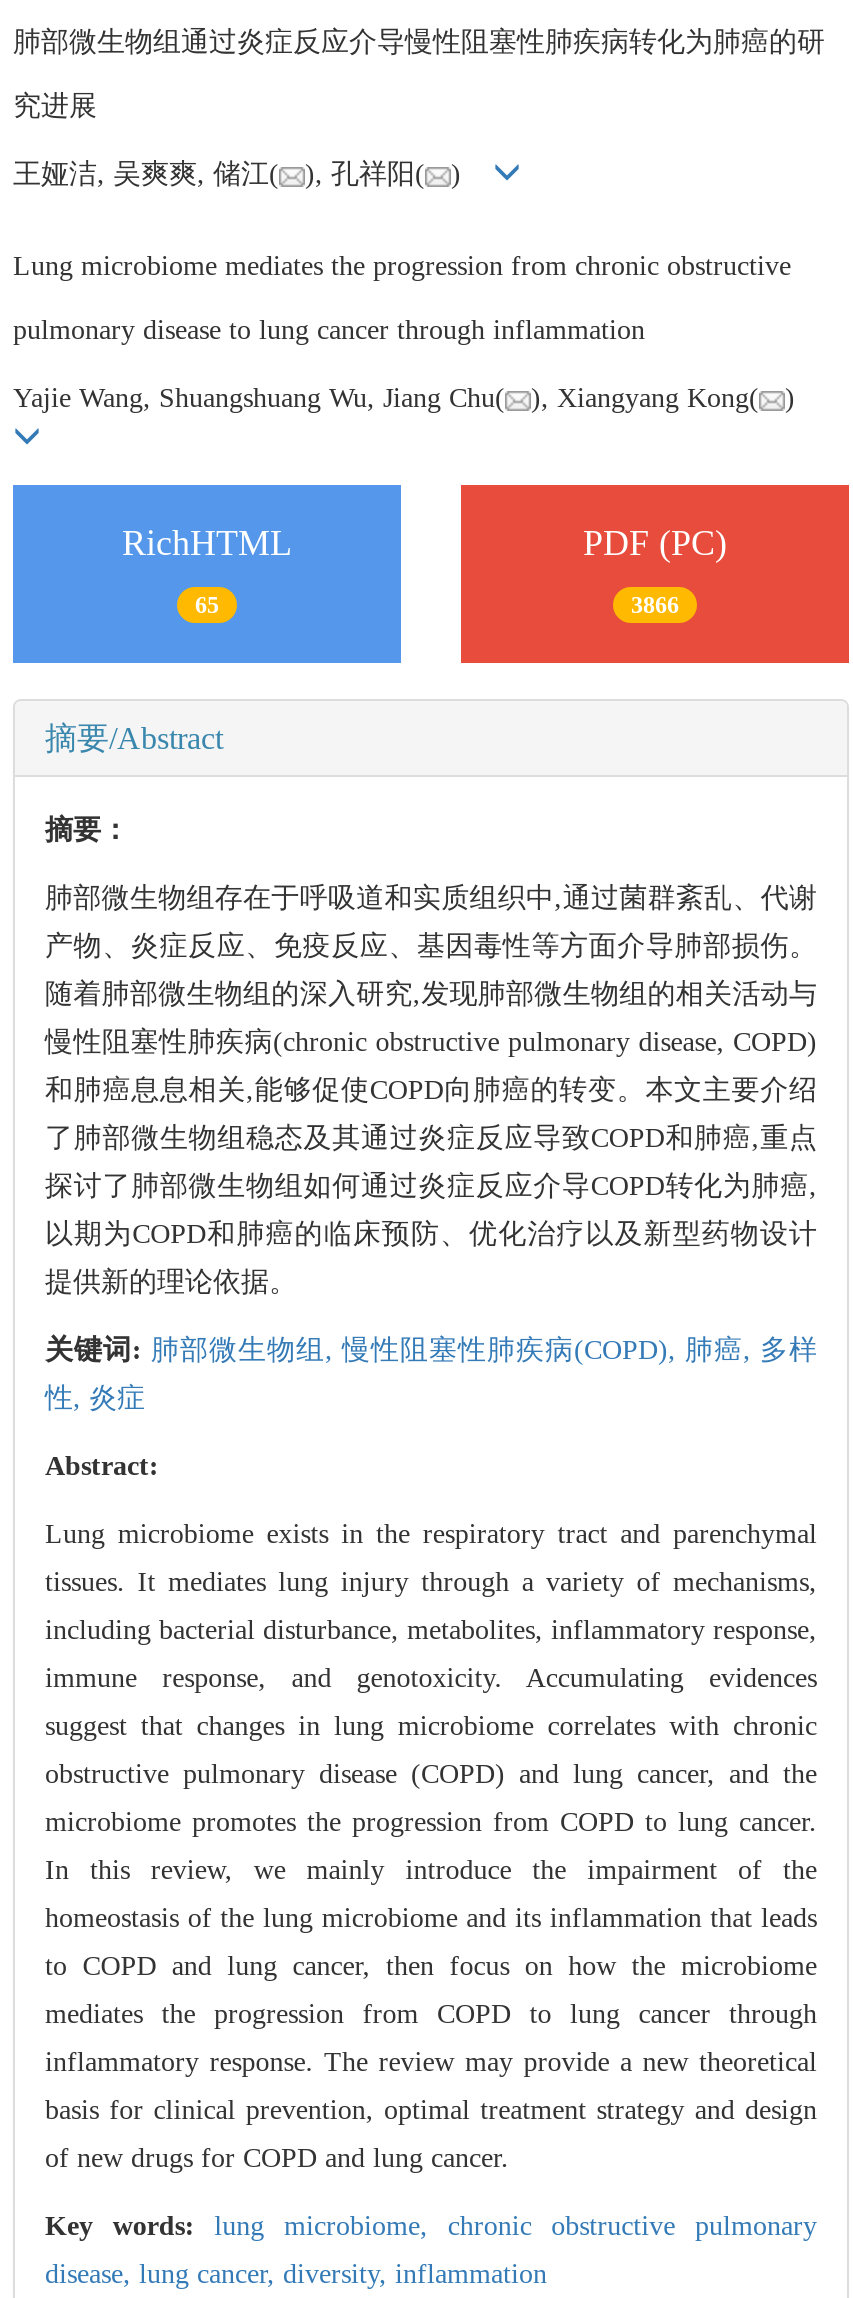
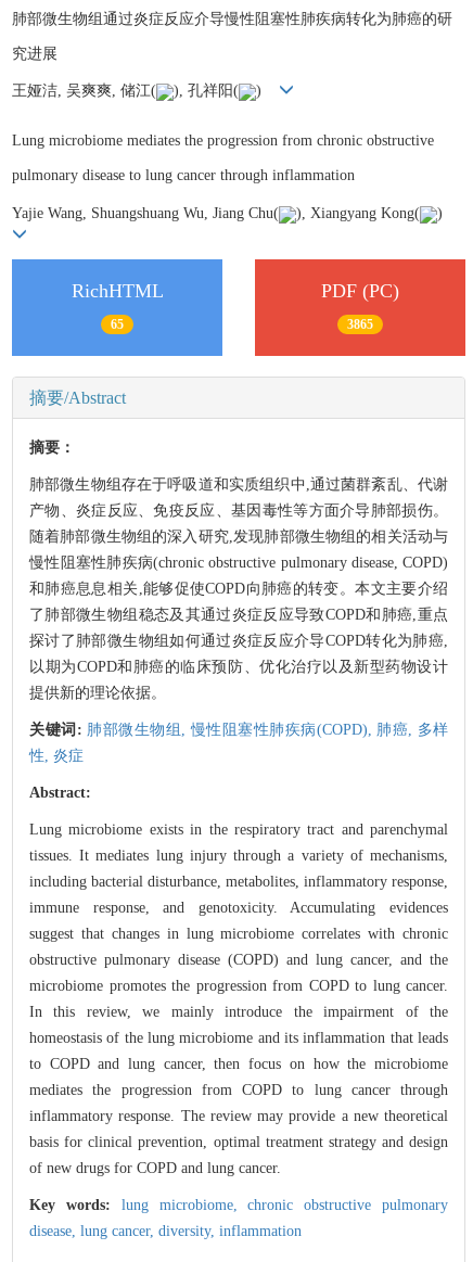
[631,590,679,618] 3866 -> [347,317,373,332] 3865

